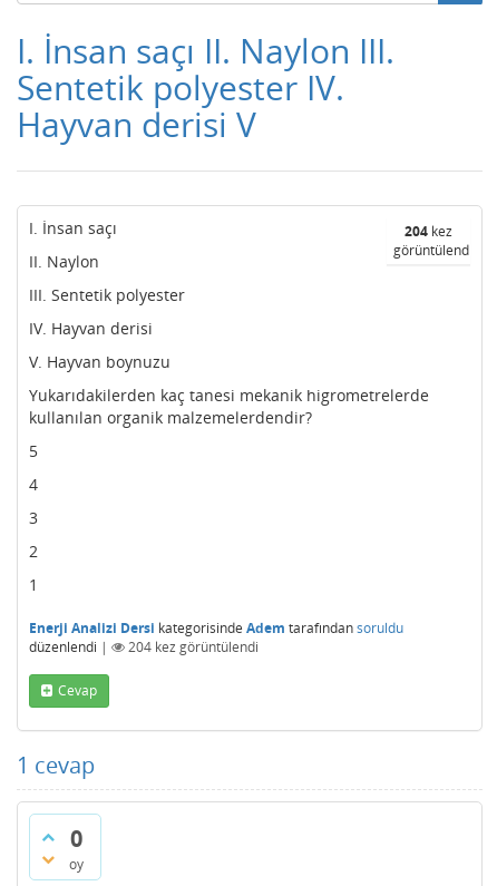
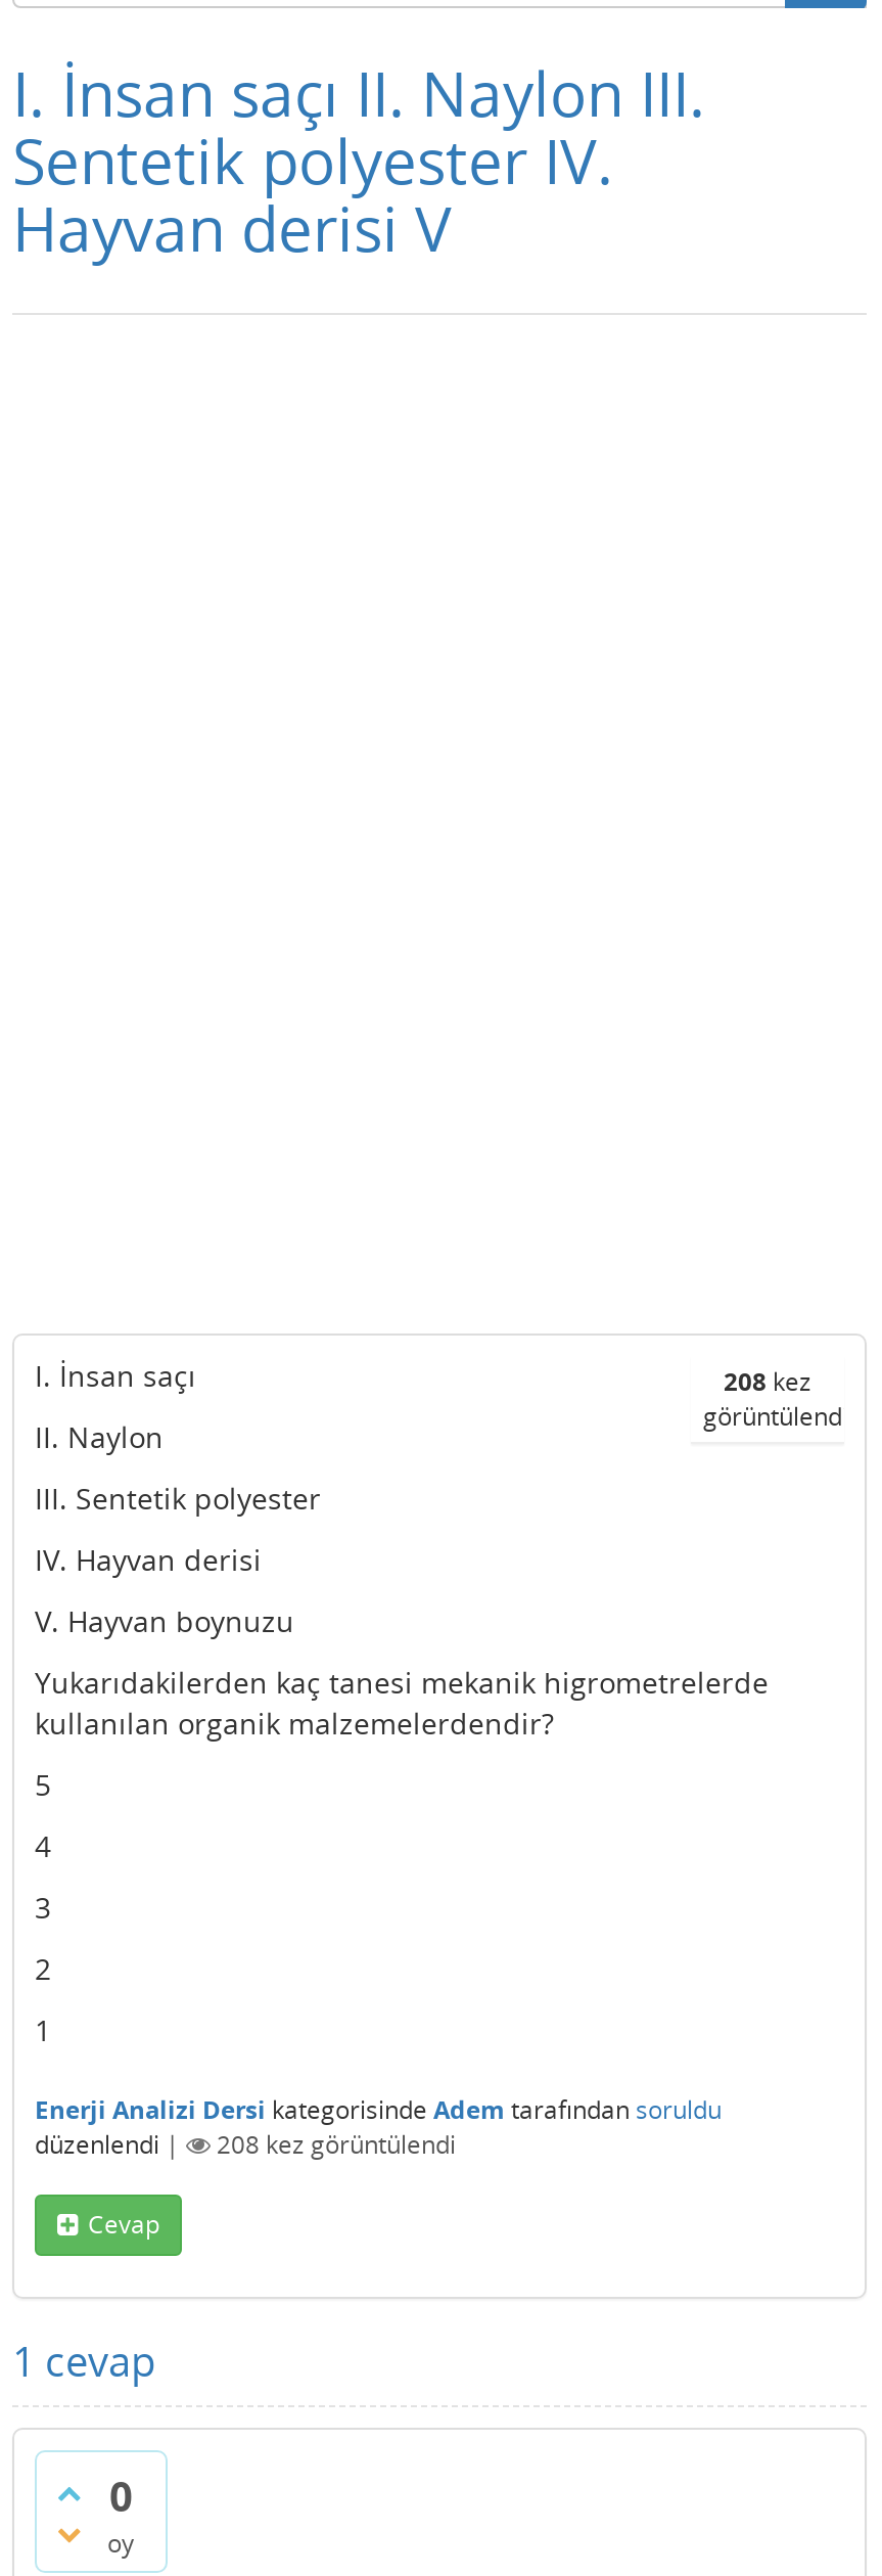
[405,222,452,241] 204 kez -> [724,1364,811,1399] 208 kez
[128,637,259,656] 204 kez görüntülendi -> [217,2127,456,2162] 208 kez görüntülendi

